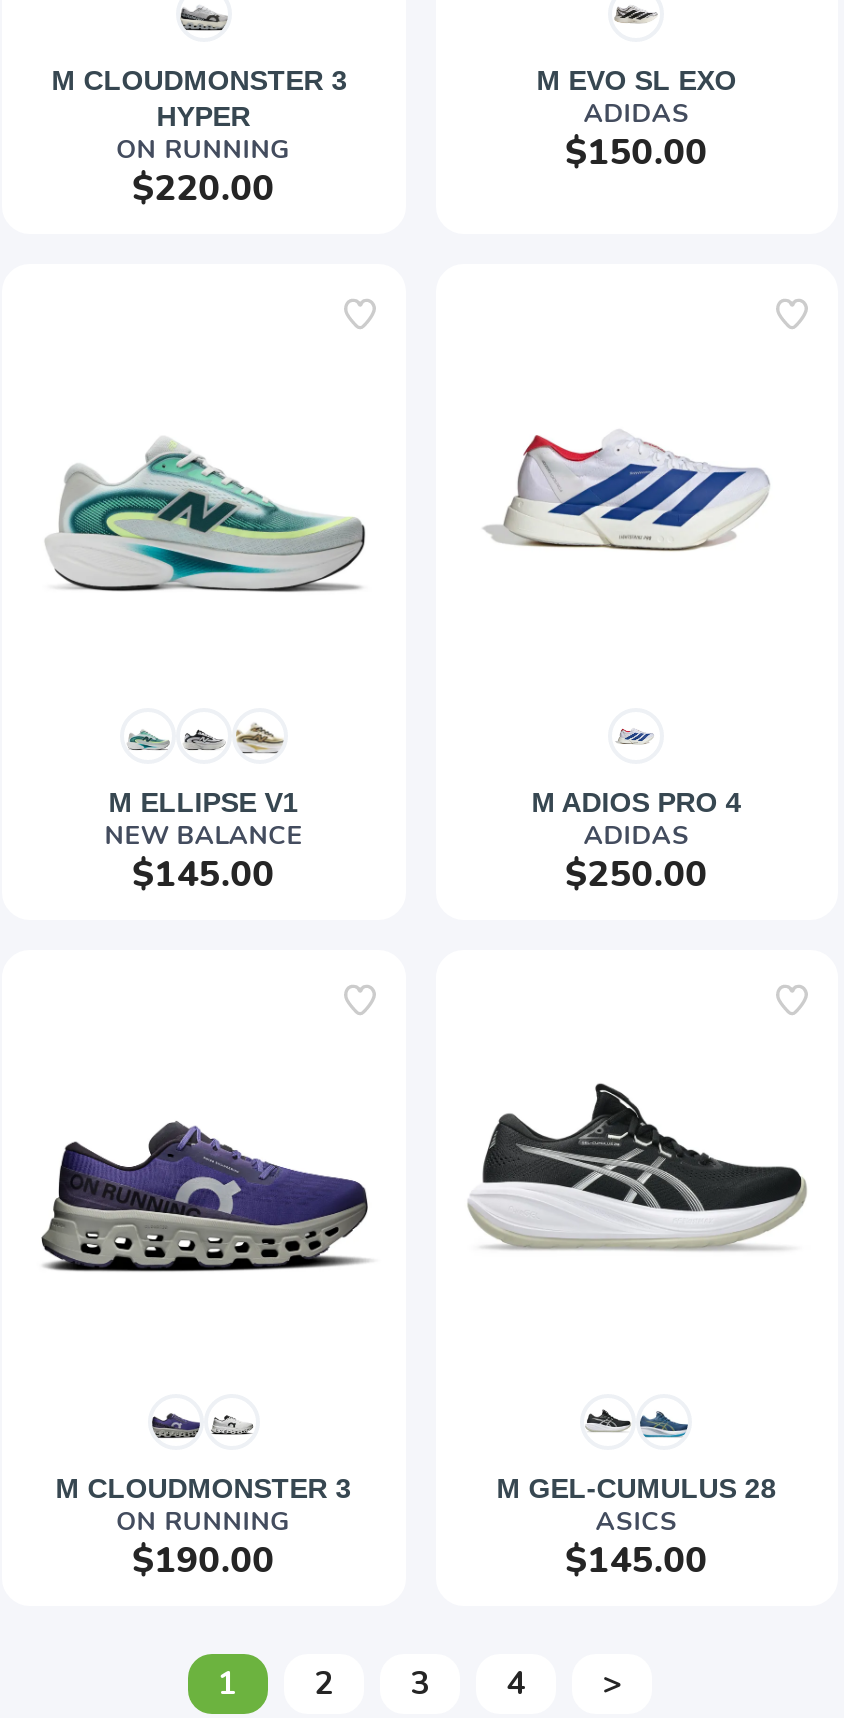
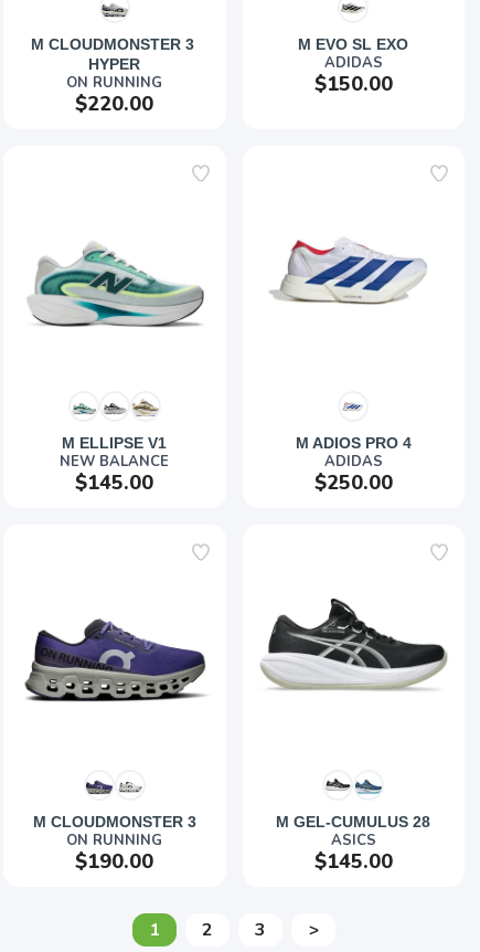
[506,1662,526,1706] 4 -> none

